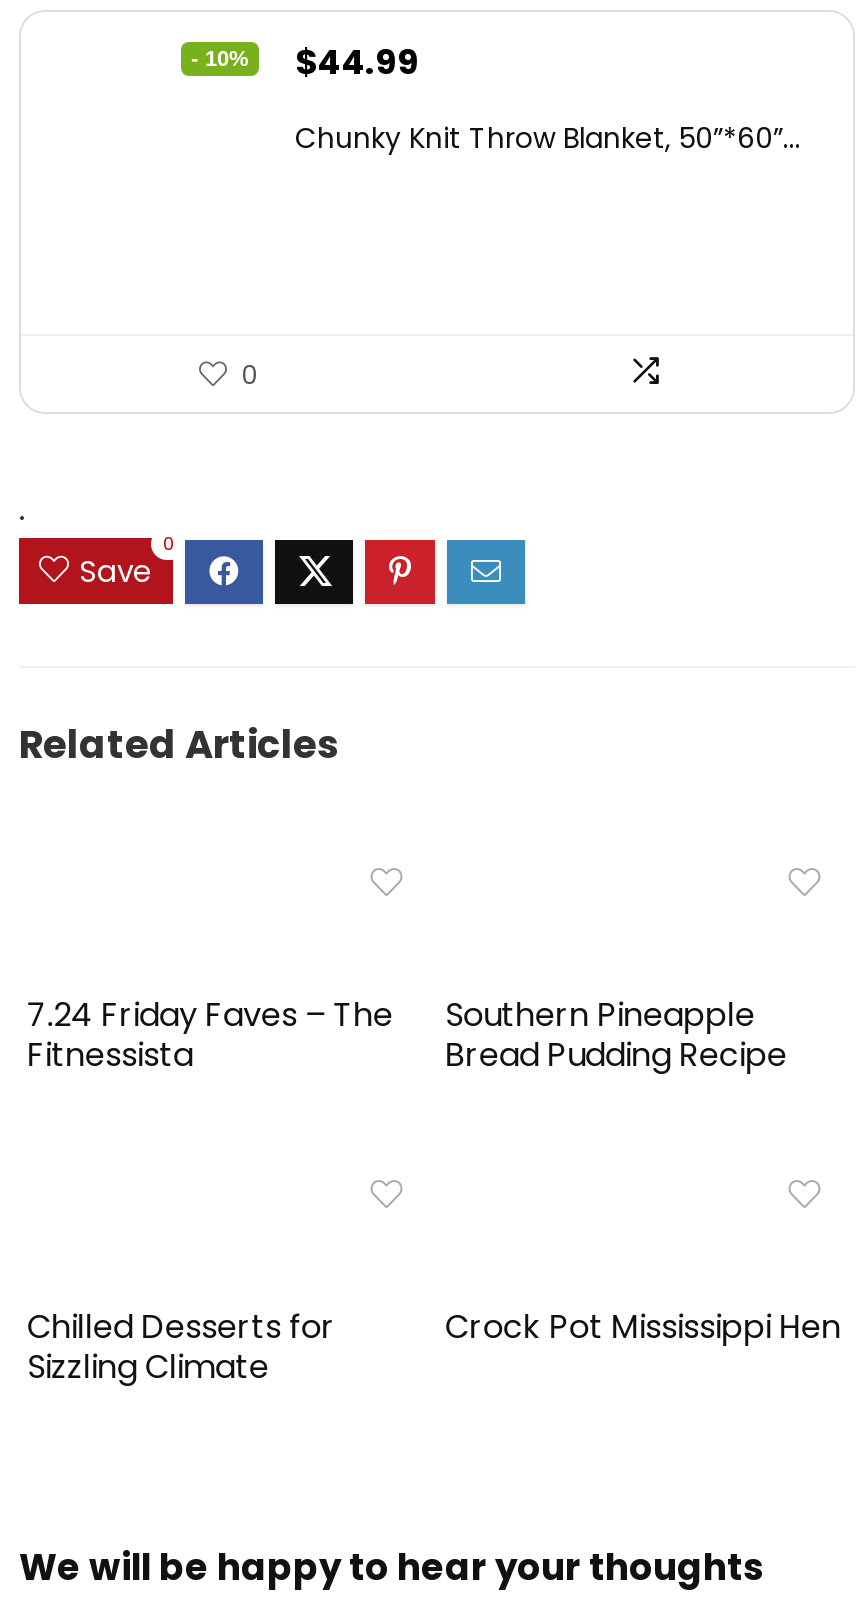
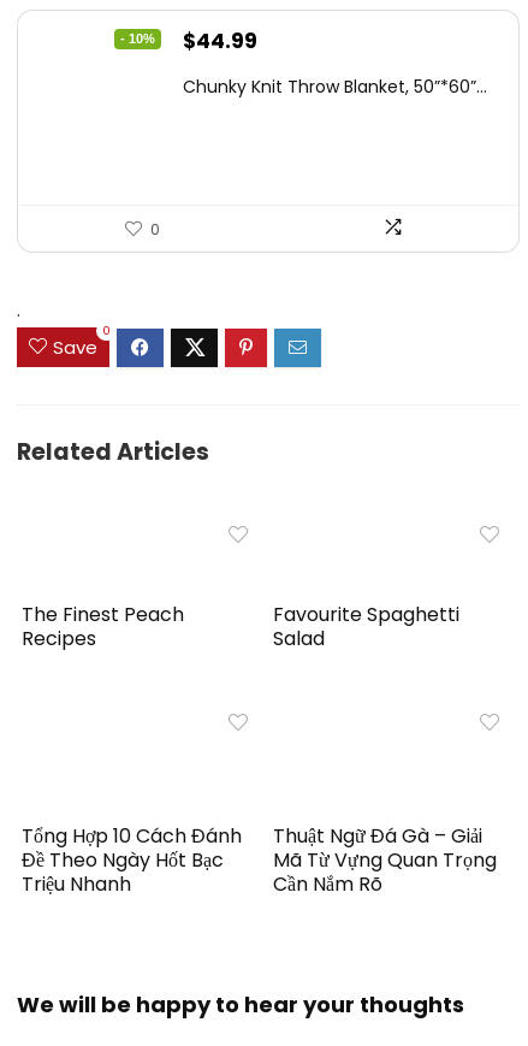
[27,993,393,1079] 7.24 Friday Faves – The | Fitnessista -> [22,601,184,653] The Finest Peach | Recipes
[445,993,787,1079] Southern Pineapple | Bread Pudding Recipe -> [273,601,460,653] Favourite Spaghetti | Salad
[27,1305,335,1391] Chilled Desserts for | Sizzling Climate -> [22,823,242,898] Tổng Hợp 10 Cách Đánh | Đề Theo Ngày Hốt Bạc | Triệu Nhanh
[445,1305,841,1351] Crock Pot Mississippi Hen -> [273,823,497,898] Thuật Ngữ Đá Gà – Giải | Mã Từ Vựng Quan Trọng | Cần Nắm Rõ

